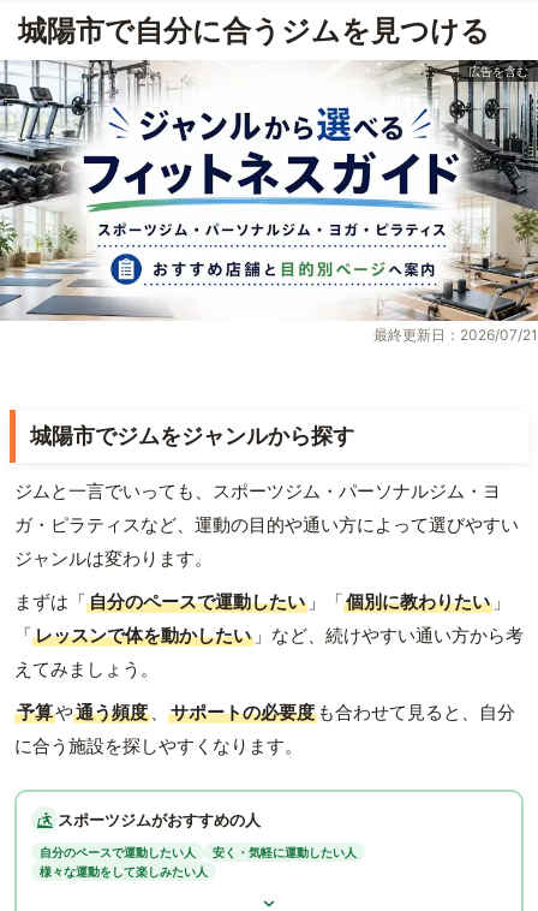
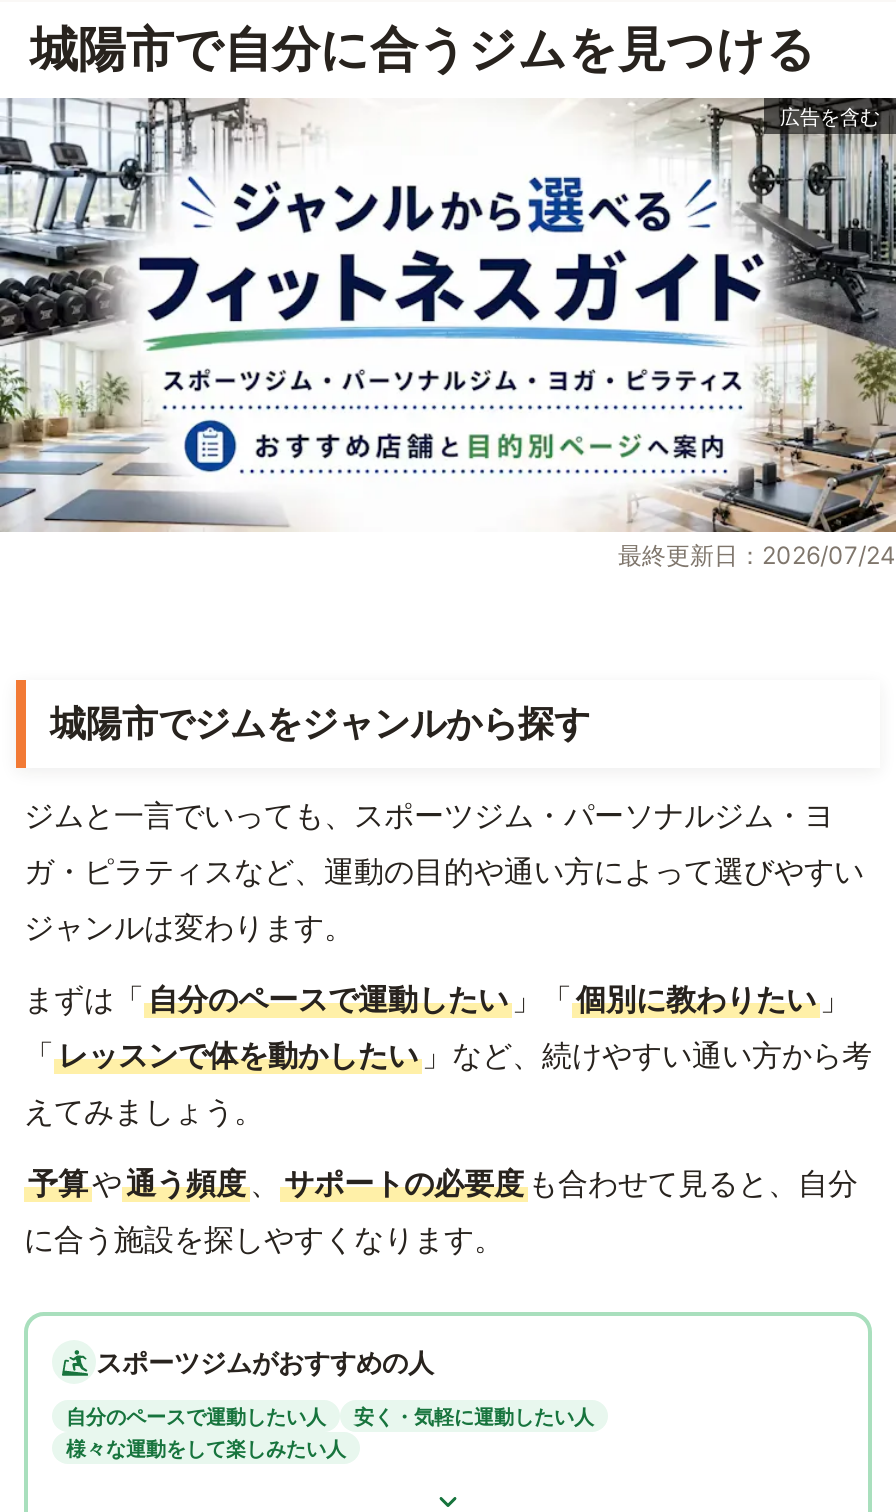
[373,326,538,344] 最終更新日：2026/07/21 -> [618,541,896,571] 最終更新日：2026/07/24

